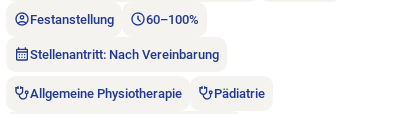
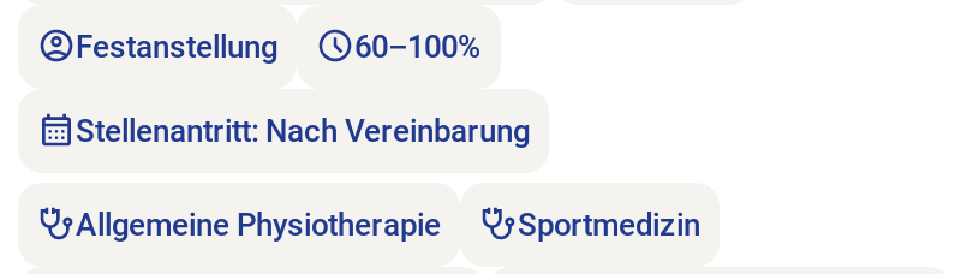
[214,86,265,101] Pädiatrie -> [518,206,700,243] Sportmedizin

